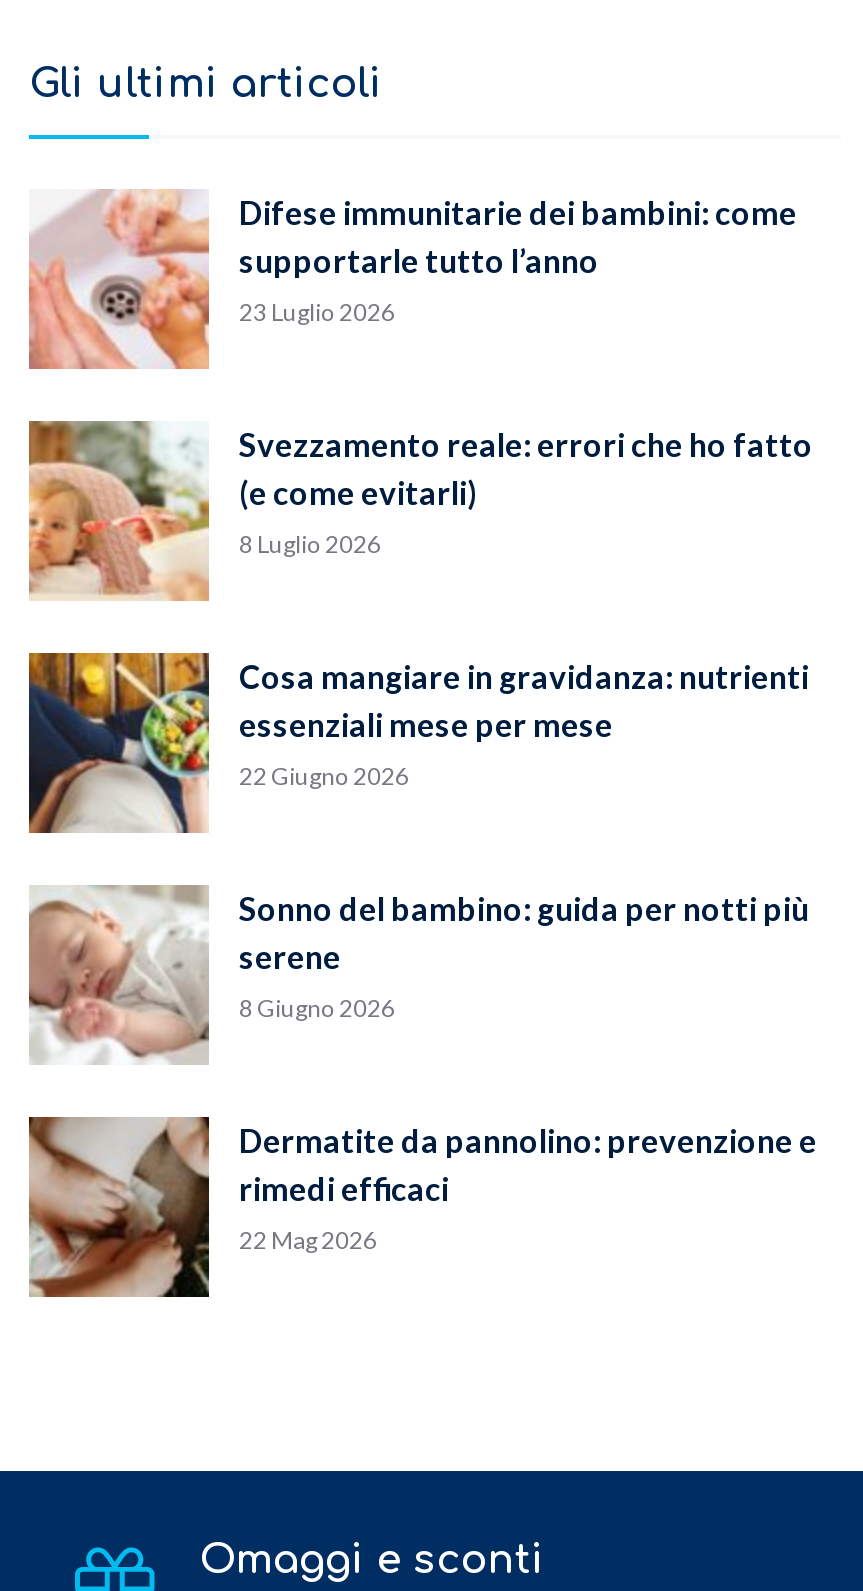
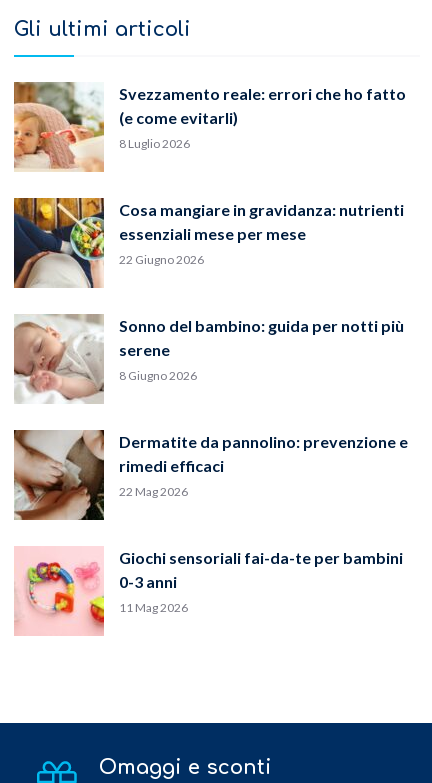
[29,189,797,369] [image] | Difese immunitarie dei bambini: come | supportarle tutto l’anno | 23 Luglio 2026 -> none
moved [25,417,817,1255] -> [12,80,408,499]: [image] | Svezzamento reale: errori che ho fatto | (e come evitarli) | ... | rimedi efficaci | 22 Mag 2026
none -> [14,546,403,636] [image] | Giochi sensoriali fai-da-te per bambini | 0-3 anni | 11 Mag 2026

